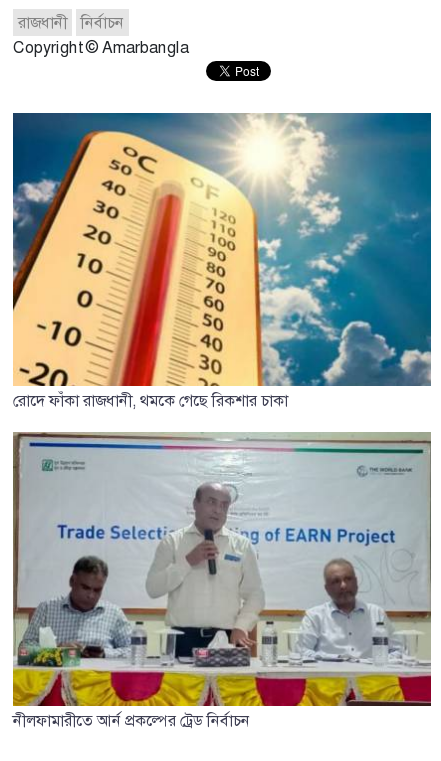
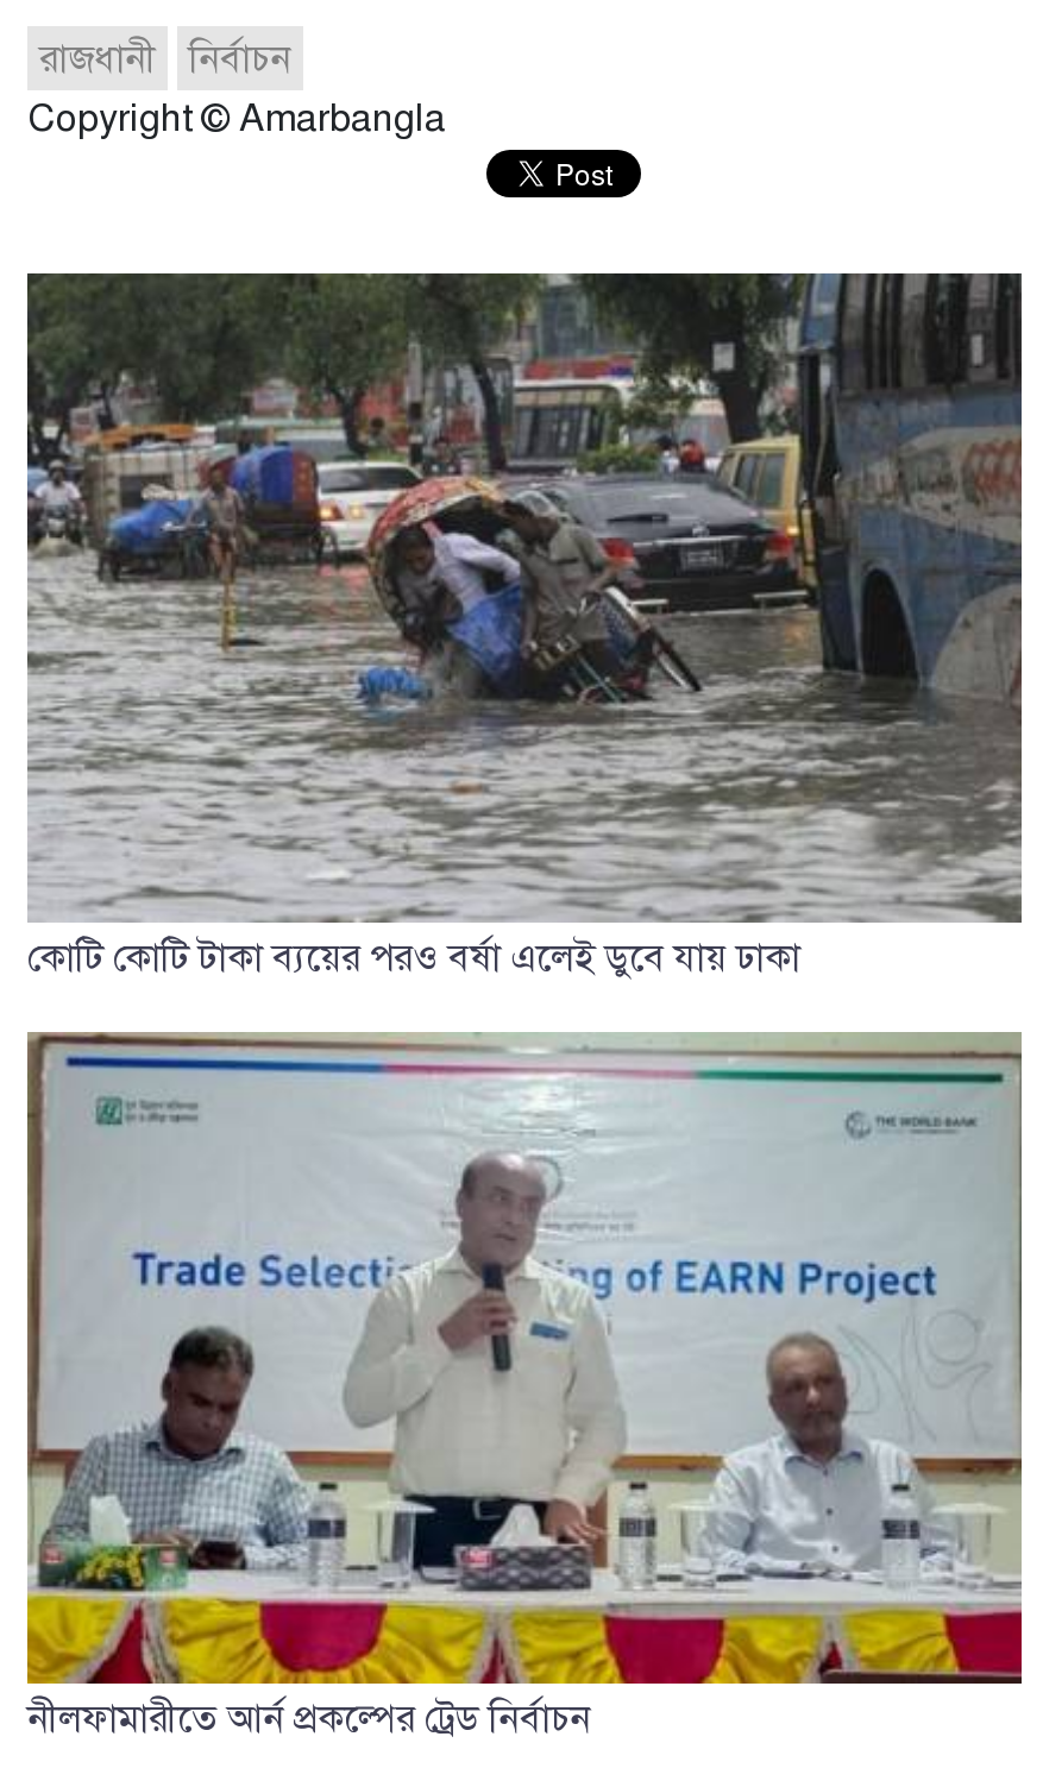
[12,112,432,411] [image] | রোদে ফাঁকা রাজধানী, থমকে গেছে রিকশার চাকা -> [25,271,1024,983] [image] | কোটি কোটি টাকা ব্যয়ের পরও বর্ষা এলেই ডুবে যায় ঢাকা

